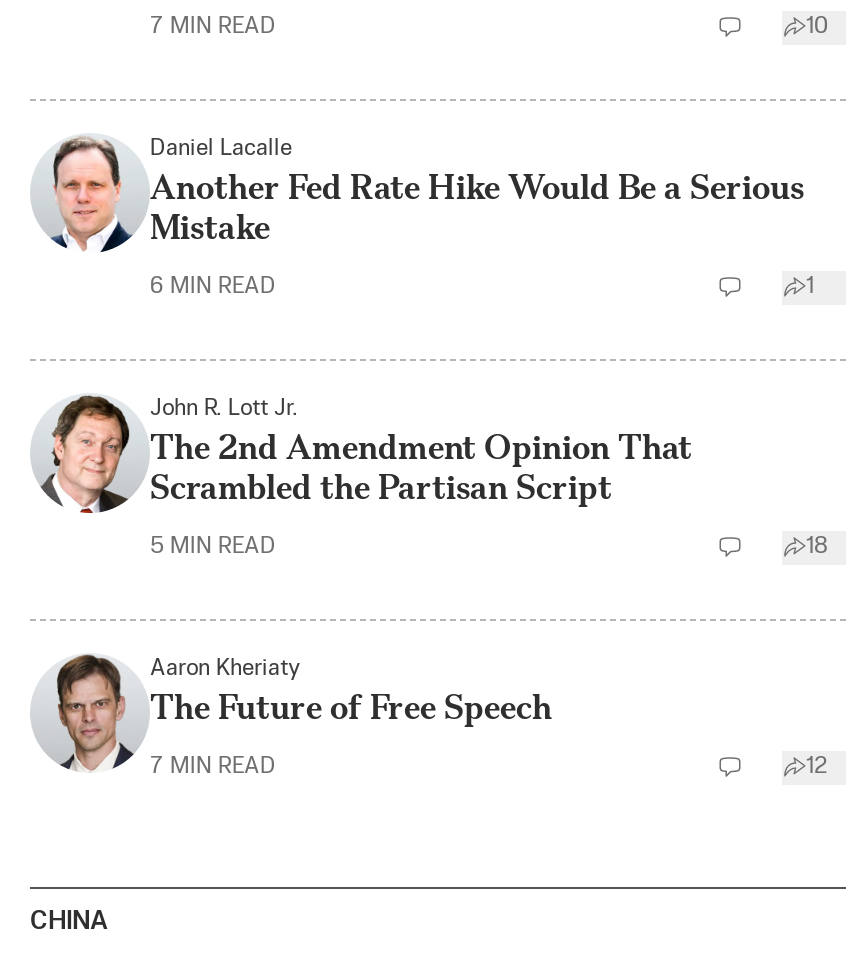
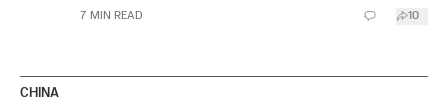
[30,133,814,298] [image] | Daniel Lacalle | Another Fed Rate Hike Would Be a Serious | Mistake | 6 MIN READ | 1 -> none
[30,393,828,558] [image] | John R. Lott Jr. | The 2nd Amendment Opinion That | Scrambled the Partisan Script | 5 MIN READ | 18 -> none
[30,651,828,778] [image] | Aaron Kheriaty | The Future of Free Speech | 7 MIN READ | 12 -> none

